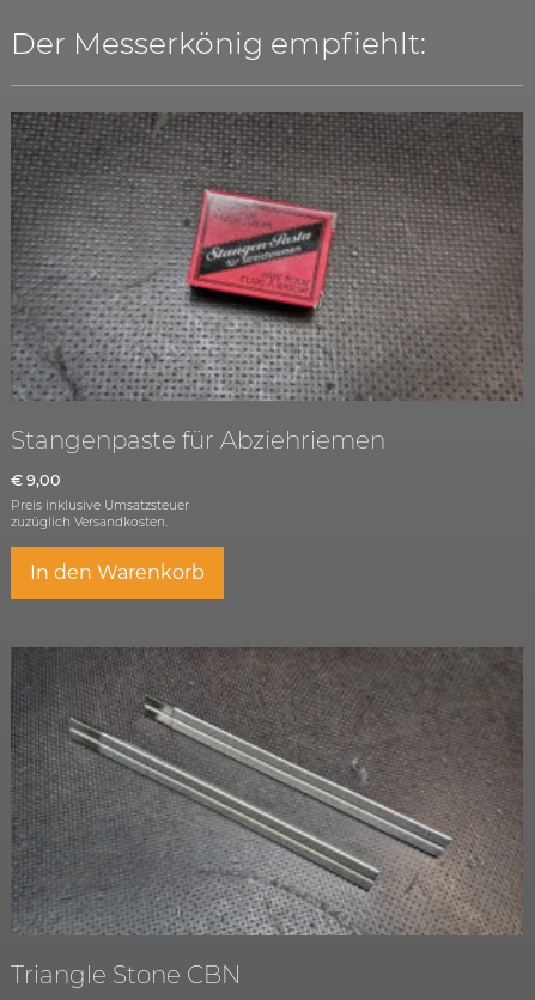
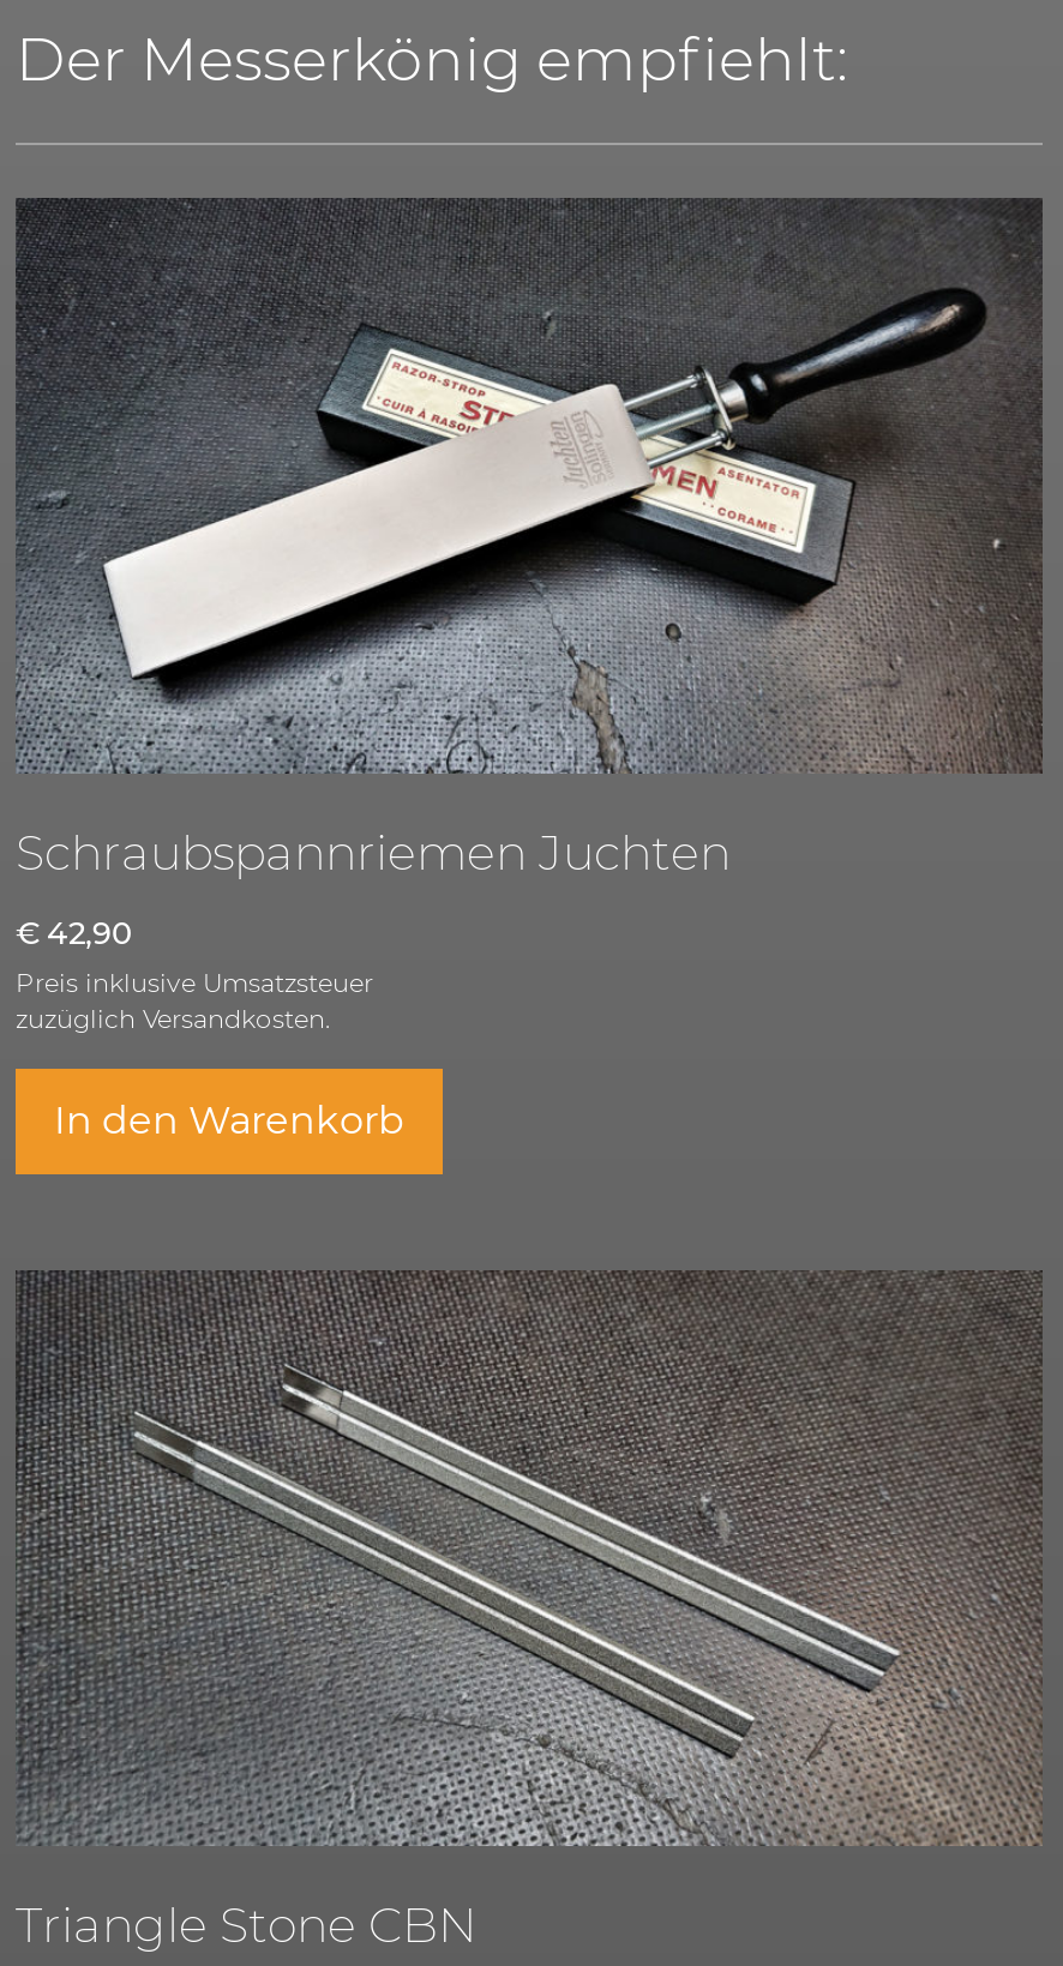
[11,115,523,454] [image] | Stangenpaste für Abziehriemen -> [16,200,1043,883] [image] | Schraubspannriemen Juchten
[11,471,61,489] €9,00 -> [16,916,133,952] €42,90

